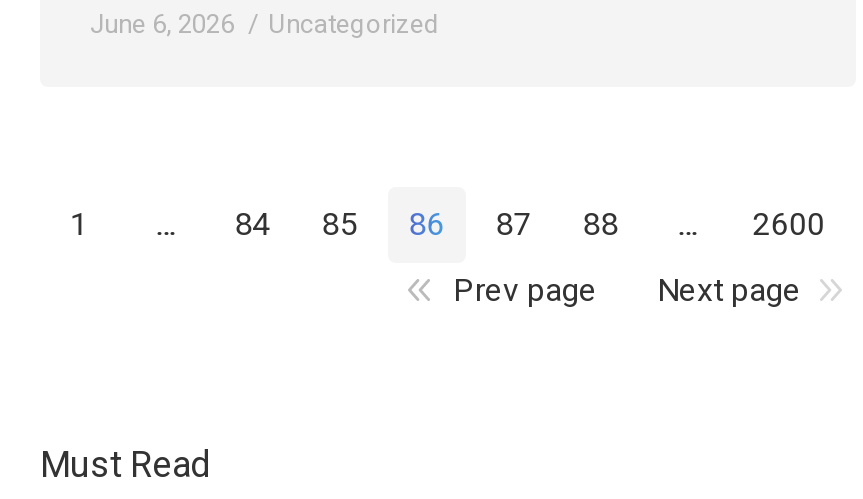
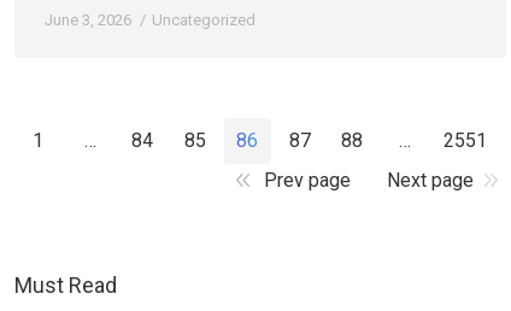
[90,9,440,39] June 6, 2026 Uncategorized -> [45,11,255,29] June 3, 2026 Uncategorized
[753,205,825,243] 2600 -> [444,129,487,152] 2551

